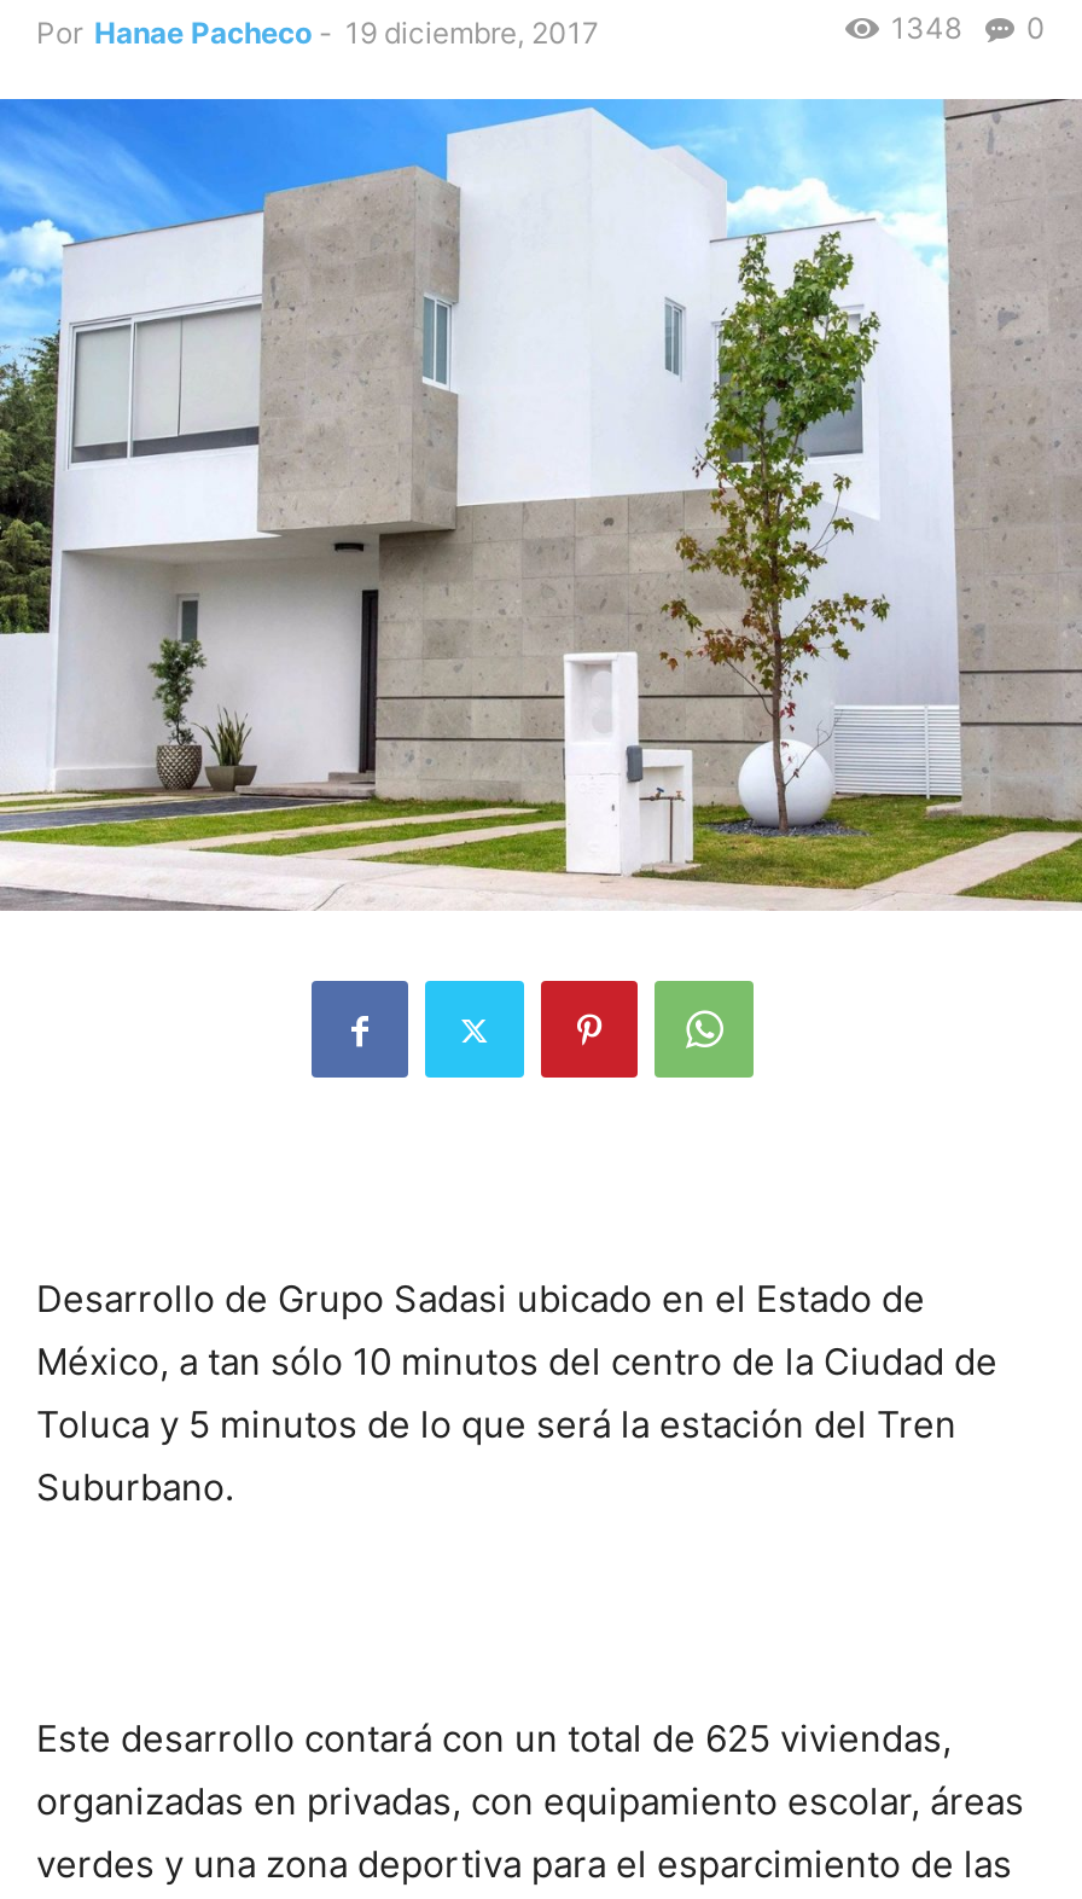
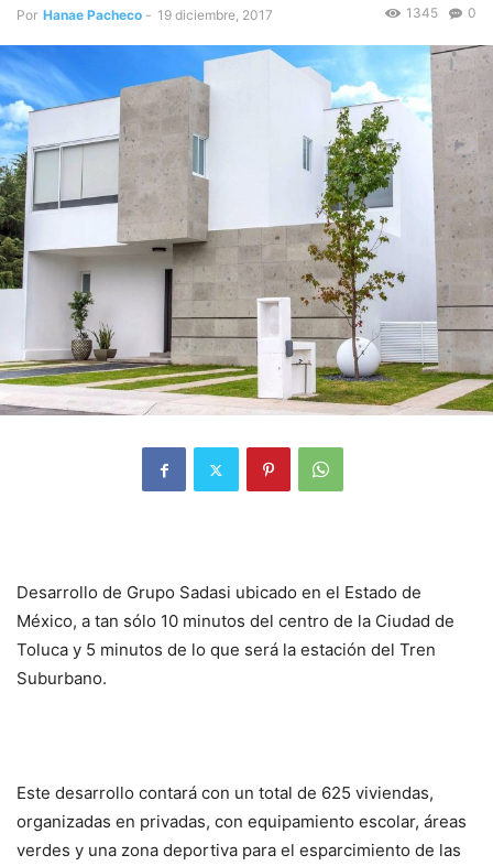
[891,10,1046,46] 1348 0 -> [406,4,476,21] 1345 0

